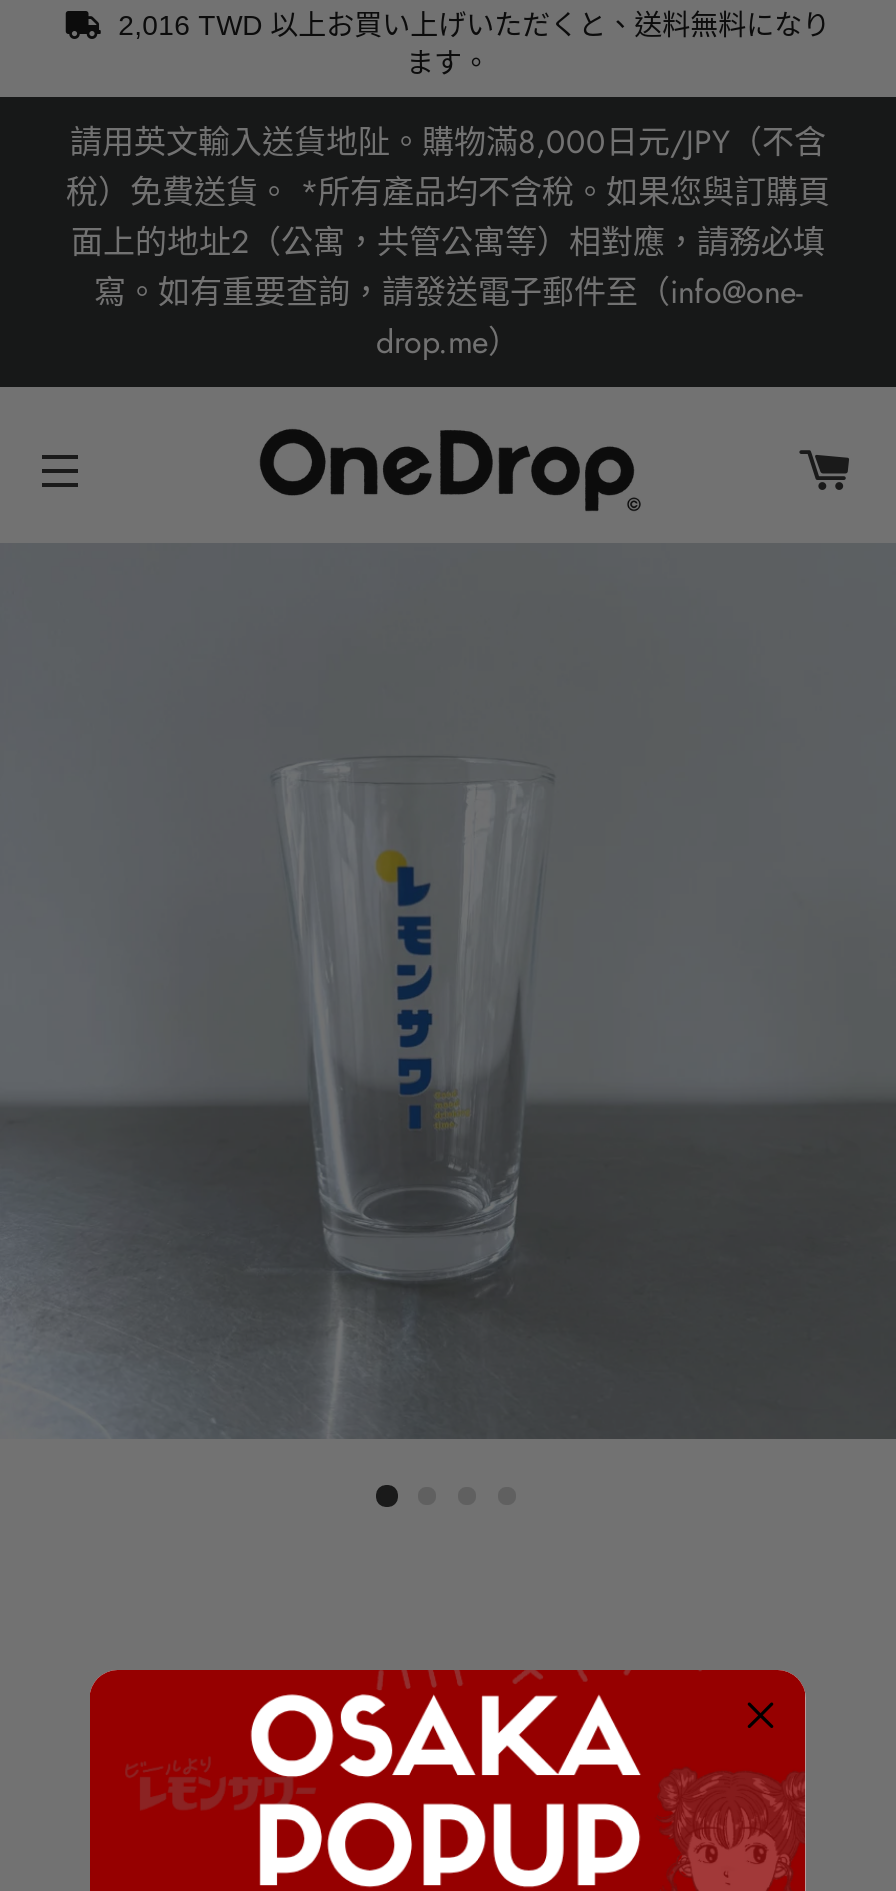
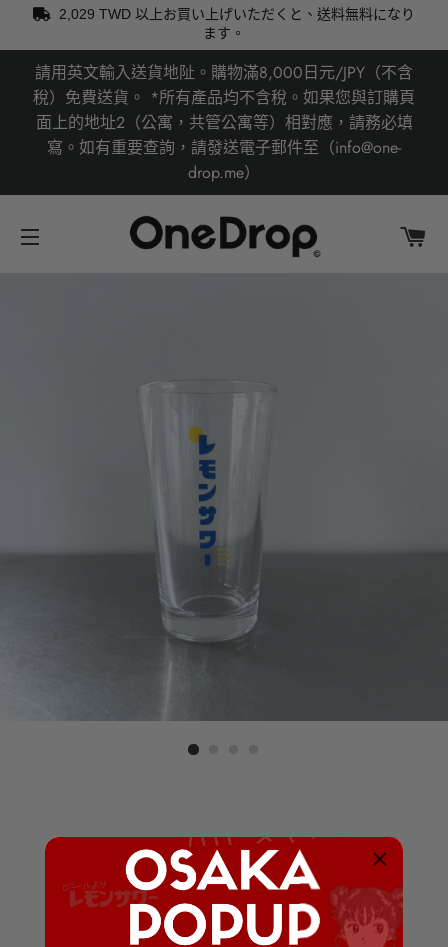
[118,9,830,41] 2,016 TWD以上お買い上げいただくと、送料無料になり -> [59,6,415,22] 2,029 TWD以上お買い上げいただくと、送料無料になり

